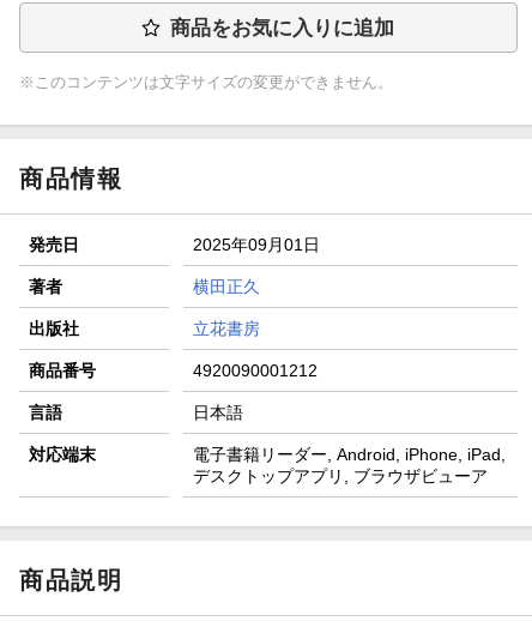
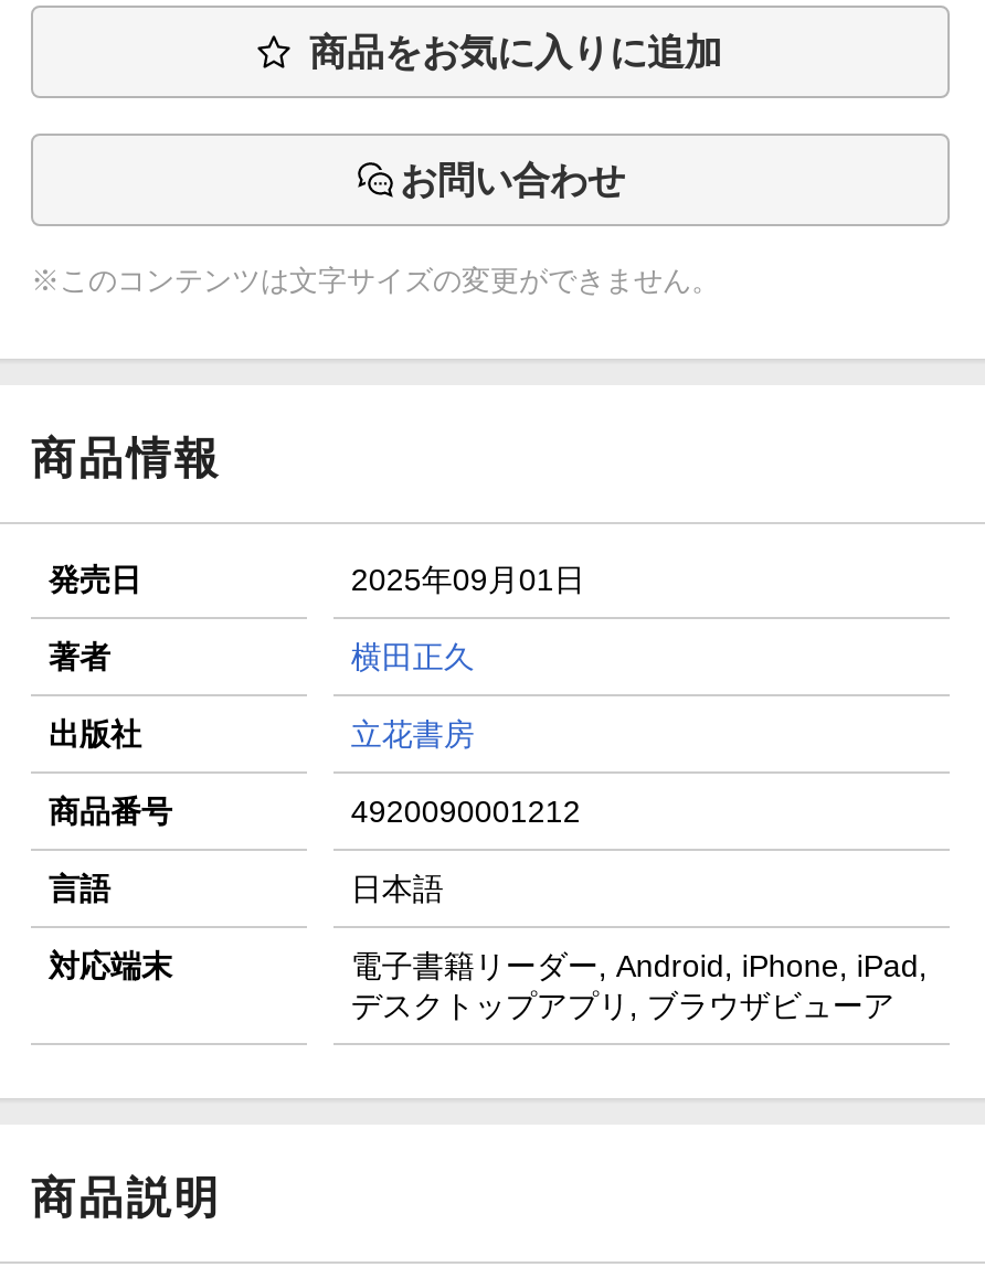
none -> [400,160,625,202] お問い合わせ

